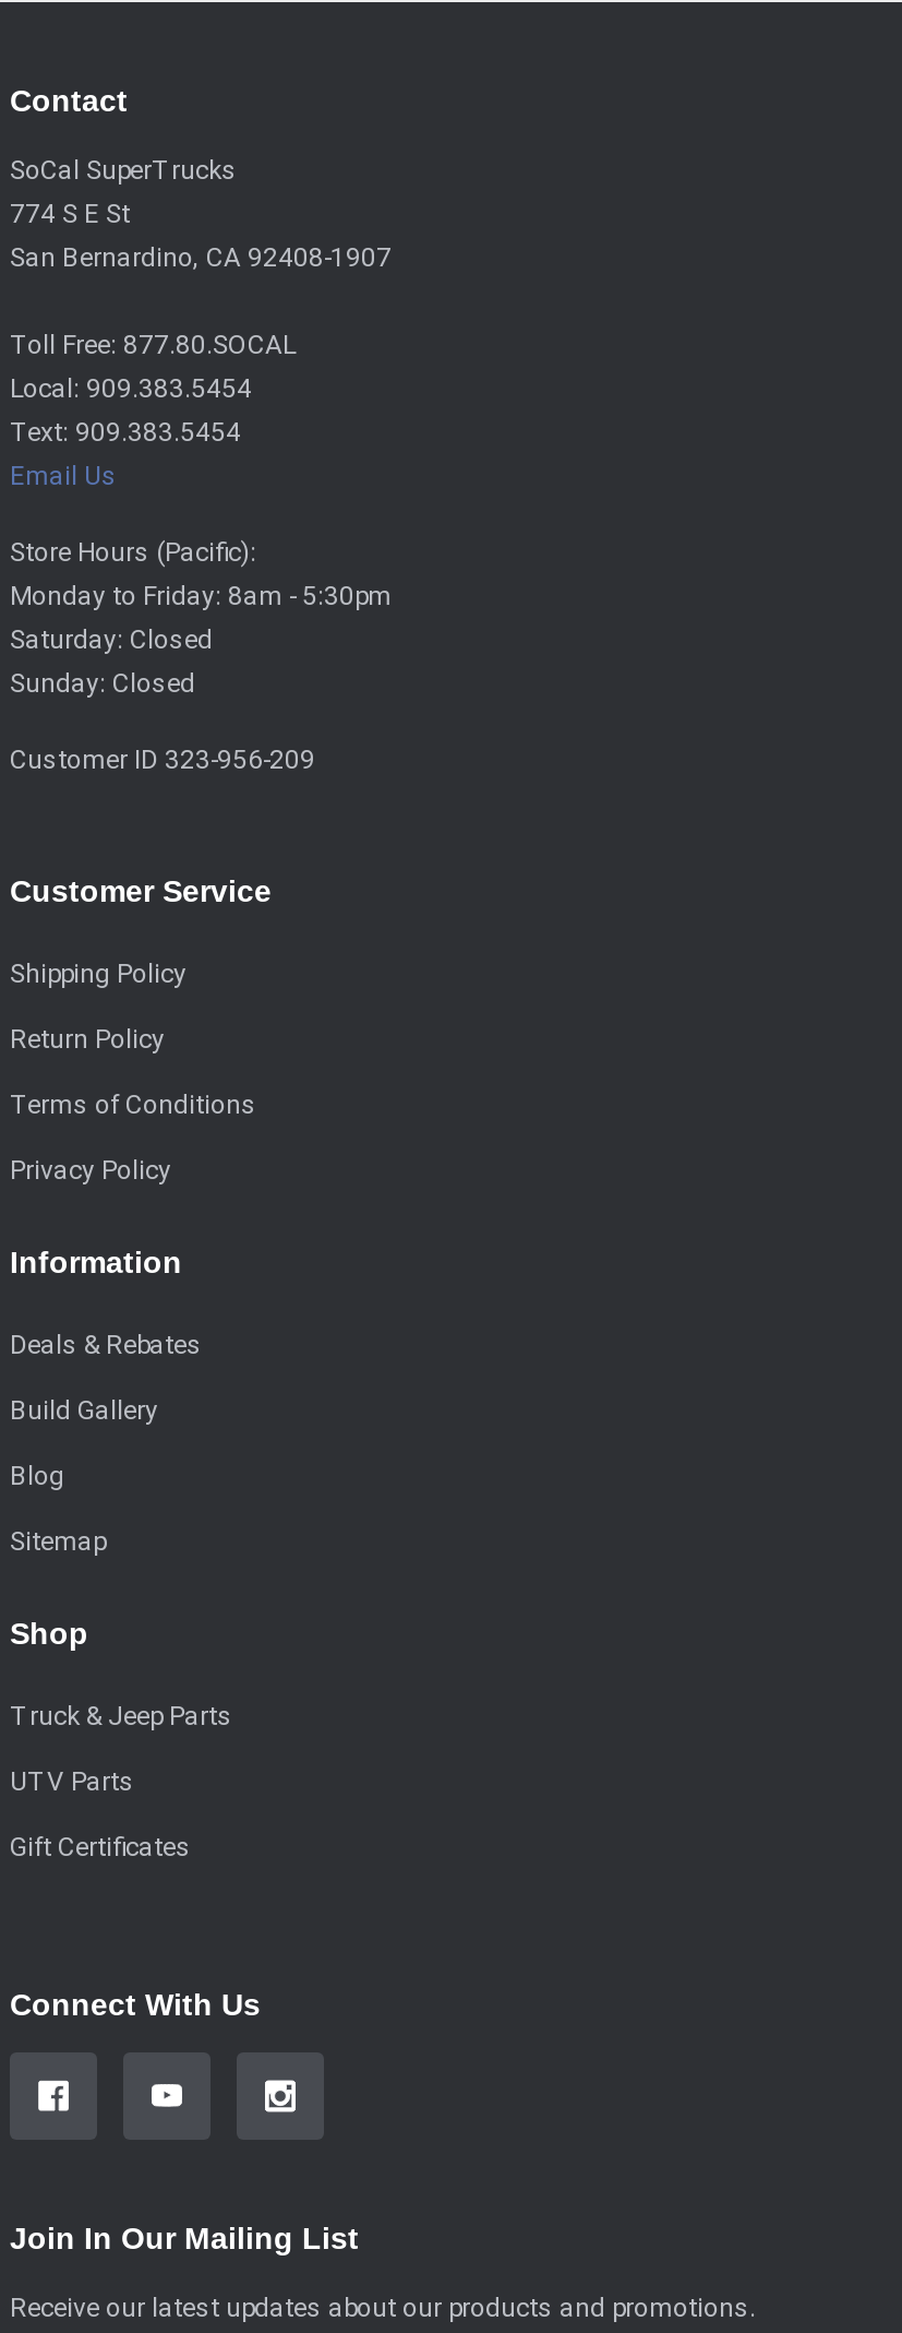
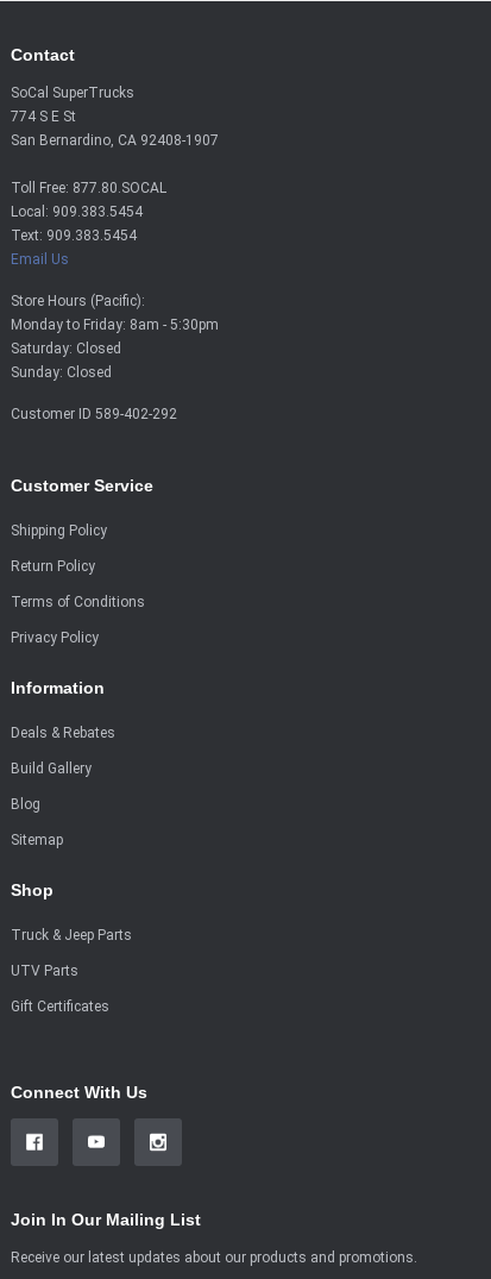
[10,745,315,775] Customer ID 323-956-209 -> [11,406,177,422] Customer ID 589-402-292

